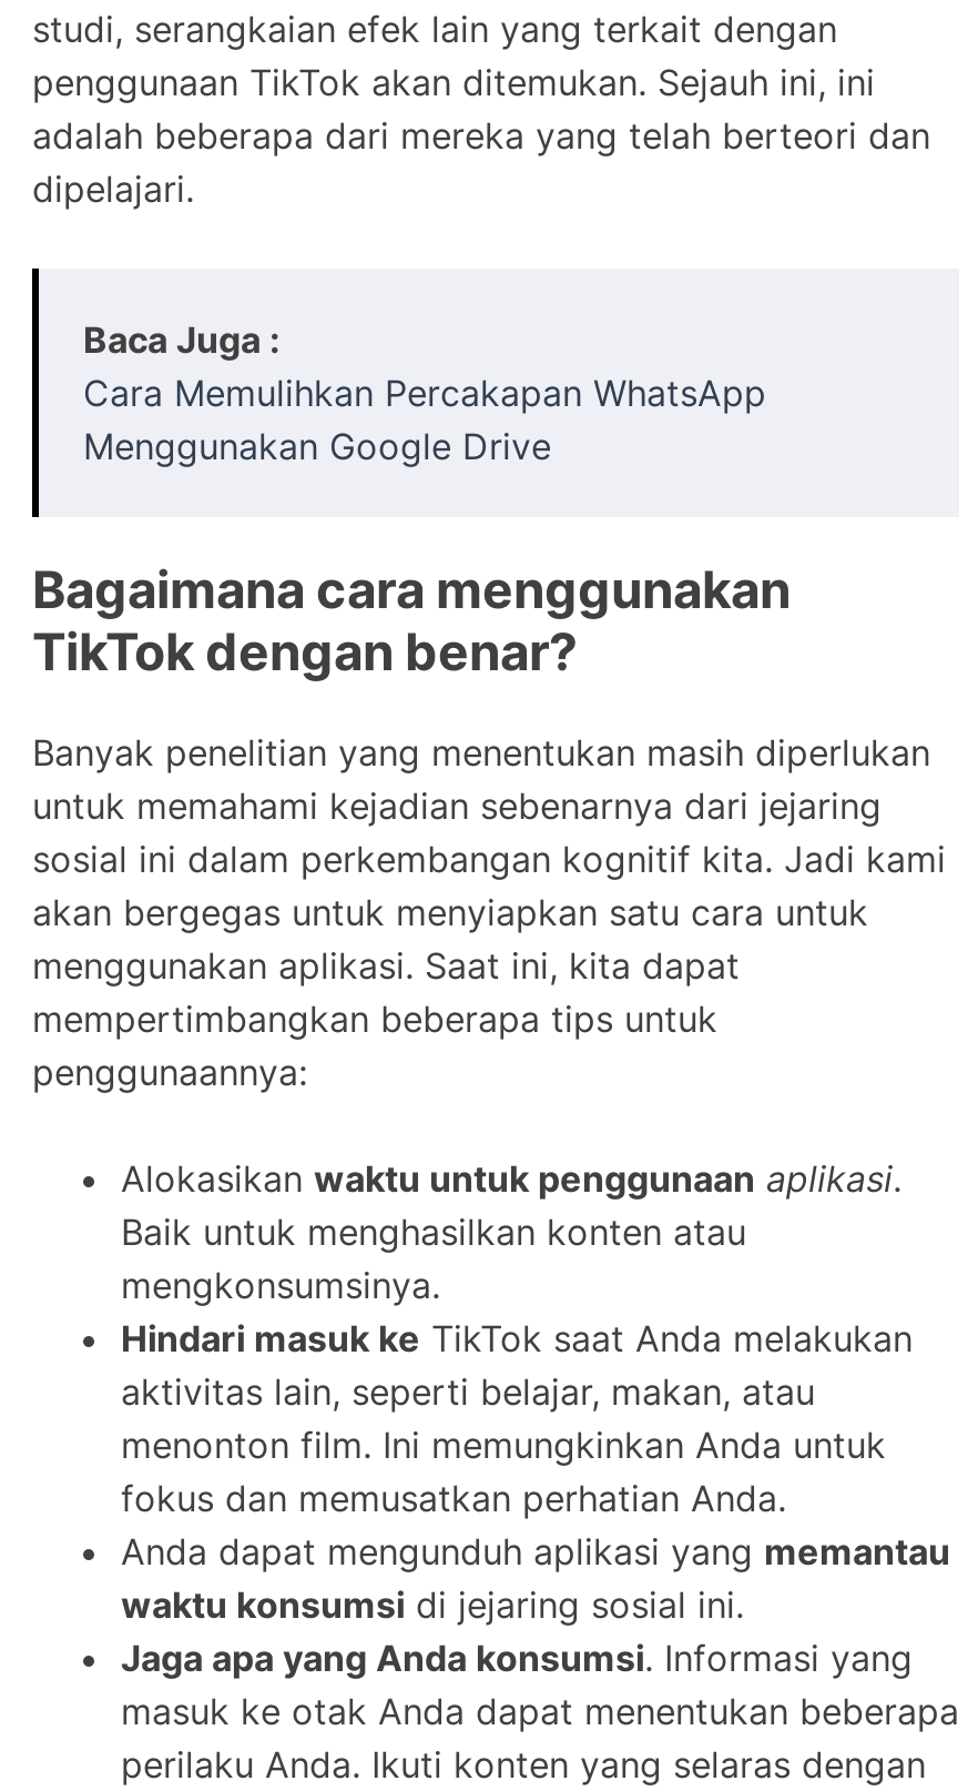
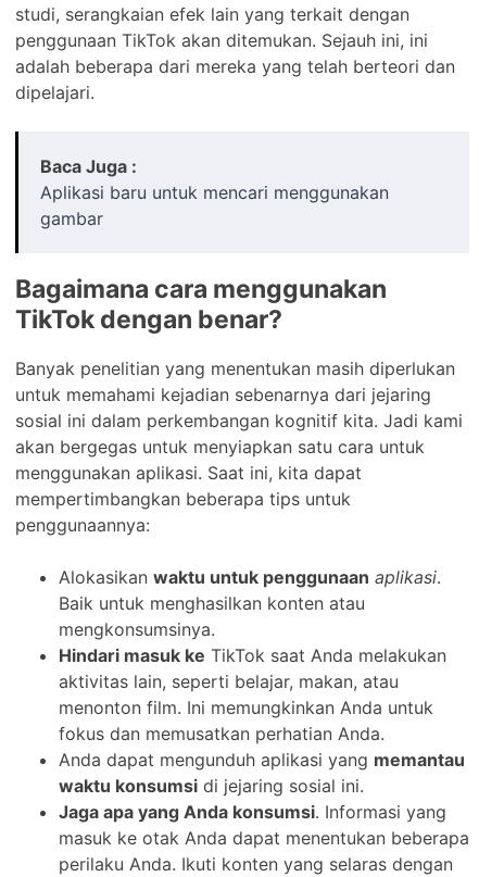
[83,371,766,468] Cara Memulihkan Percakapan WhatsApp | Menggunakan Google Drive -> [40,181,389,229] Aplikasi baru untuk mencari menggunakan | gambar

